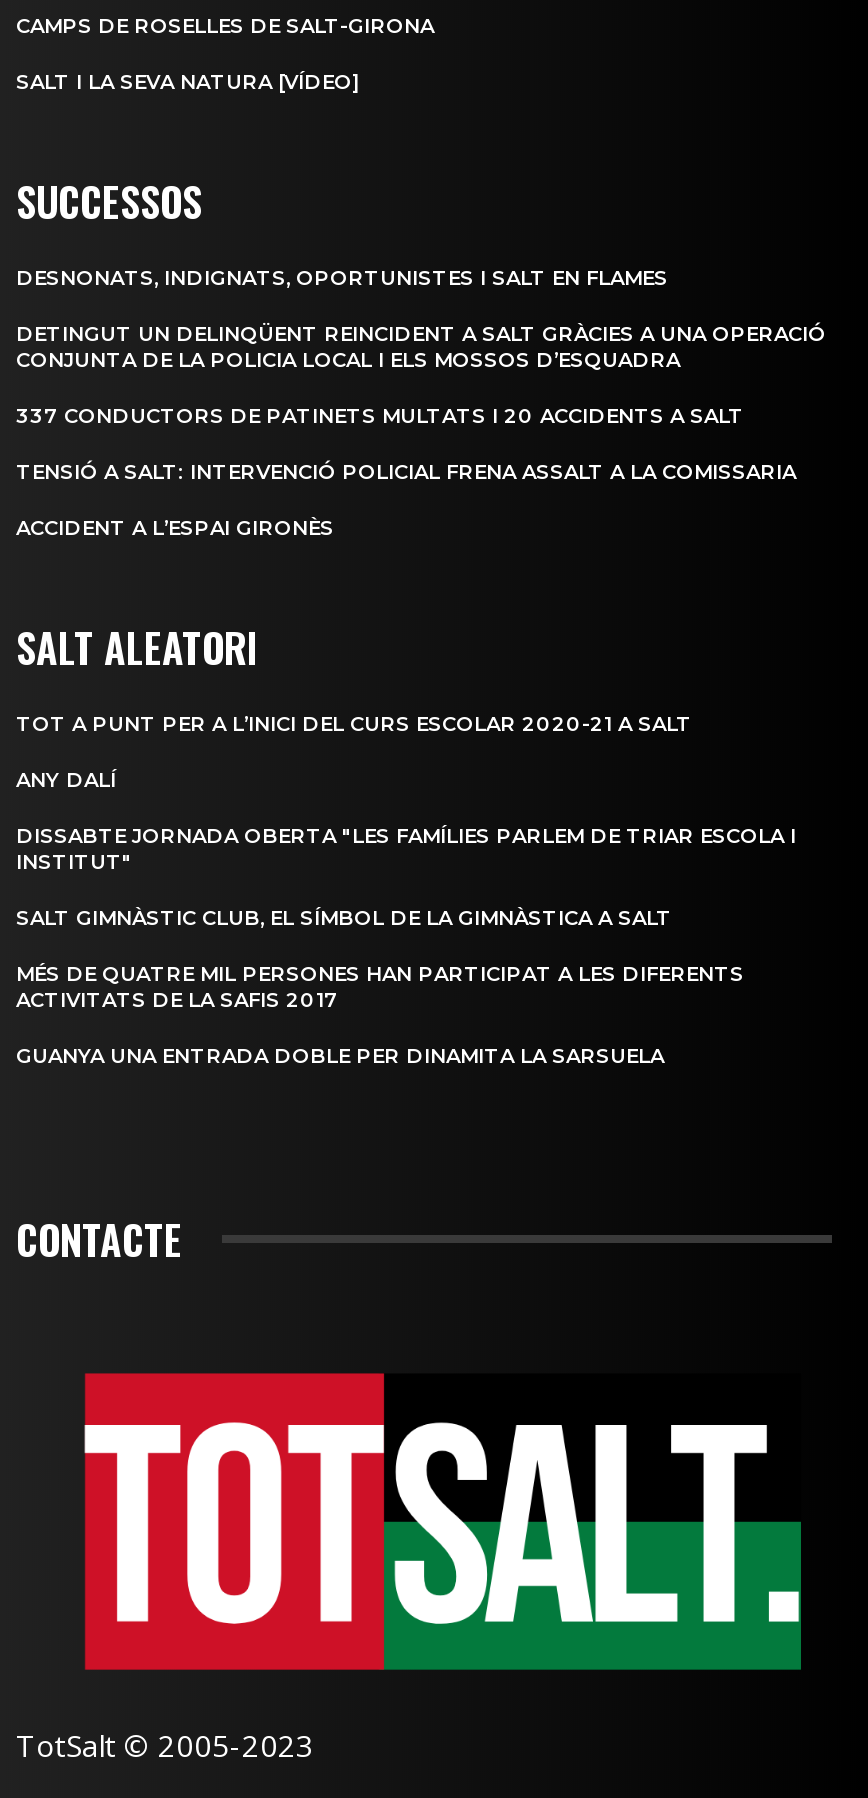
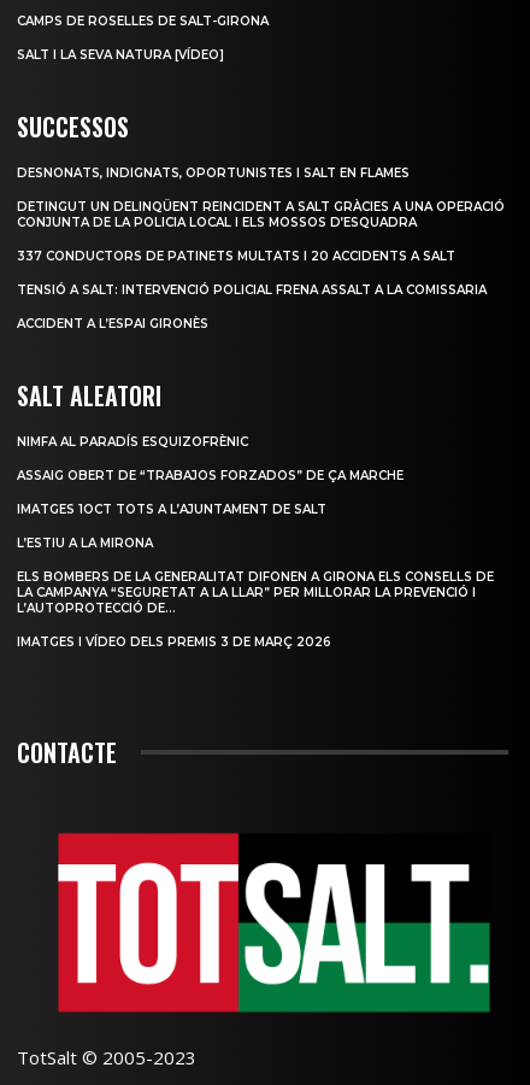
[16,711,692,737] TOT A PUNT PER A L’INICI DEL CURS ESCOLAR 2020-21 A SALT -> [17,434,252,450] NIMFA AL PARADÍS ESQUIZOFRÈNIC
[16,767,116,793] ANY DALÍ -> [17,468,404,483] ASSAIG OBERT DE “TRABAJOS FORZADOS” DE ÇA MARCHE
[16,823,796,875] DISSABTE JORNADA OBERTA "LES FAMÍLIES PARLEM DE TRIAR ESCOLA I | INSTITUT" -> [17,502,326,517] IMATGES 1OCT TOTS A L’AJUNTAMENT DE SALT
[16,905,672,931] SALT GIMNÀSTIC CLUB, EL SÍMBOL DE LA GIMNÀSTICA A SALT -> [17,535,153,551] L’ESTIU A LA MIRONA
[16,961,744,1013] MÉS DE QUATRE MIL PERSONES HAN PARTICIPAT A LES DIFERENTS | ACTIVITATS DE LA SAFIS 2017 -> [17,569,494,616] ELS BOMBERS DE LA GENERALITAT DIFONEN A GIRONA ELS CONSELLS DE | LA CAMPANYA “SEGURETAT A LA LLAR” PER MILLORAR LA PREVENCIÓ I | L’AUTOPROTECCIÓ DE...
[16,1043,664,1069] GUANYA UNA ENTRADA DOBLE PER DINAMITA LA SARSUELA -> [17,634,331,650] IMATGES I VÍDEO DELS PREMIS 3 DE MARÇ 2026

